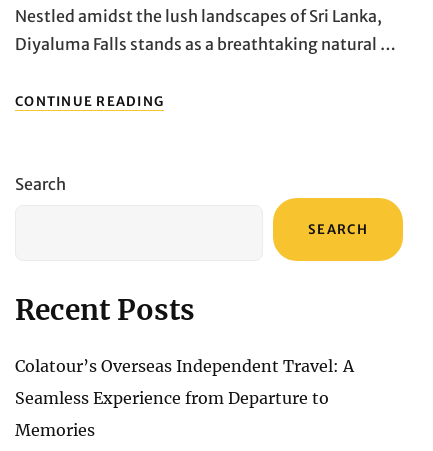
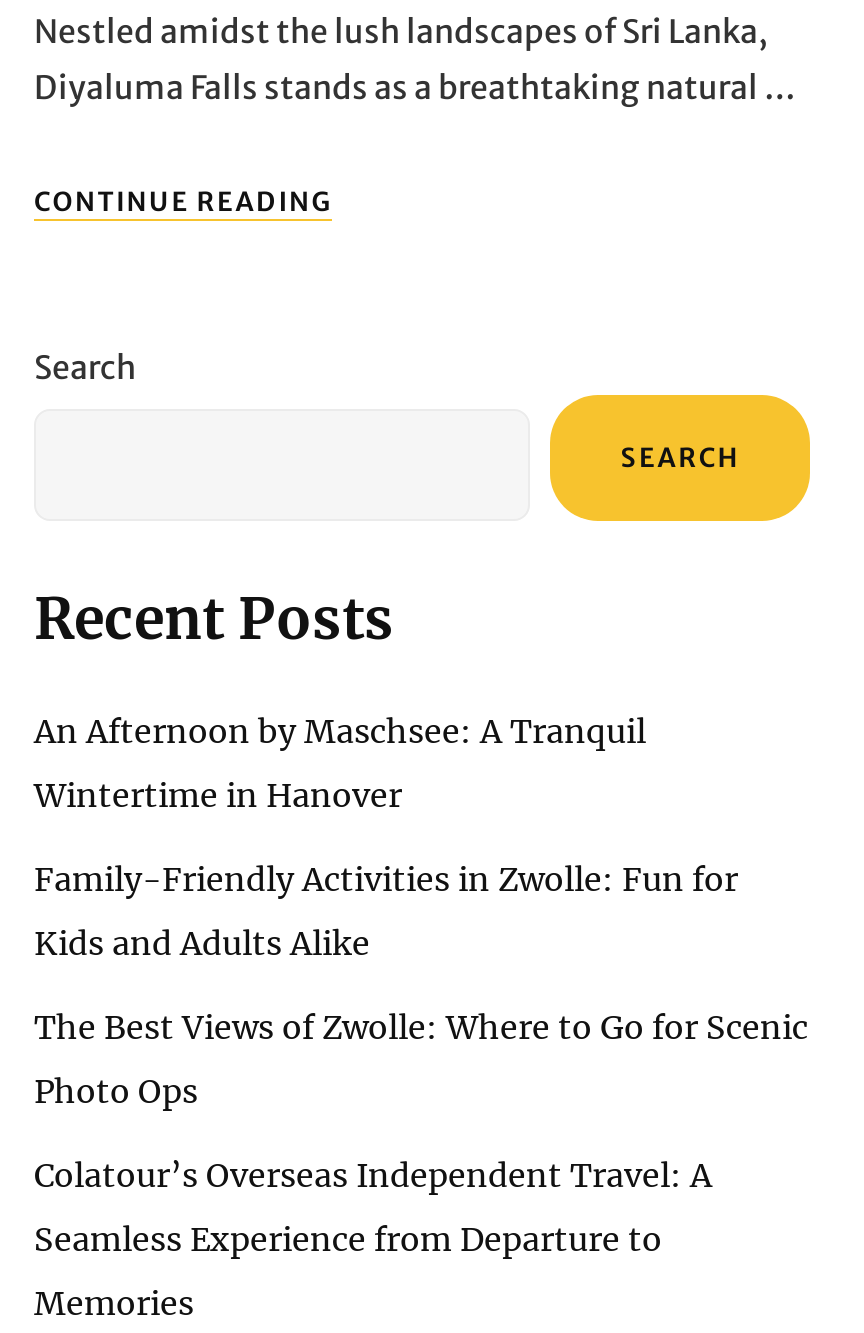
none -> [34,712,808,1112] An Afternoon by Maschsee: A Tranquil | Wintertime in Hanover | Family-Friendly Activities in Zwolle: Fun for | Kids and Adults Alike | The Best Views of Zwolle: Where to Go for Scenic | Photo Ops

